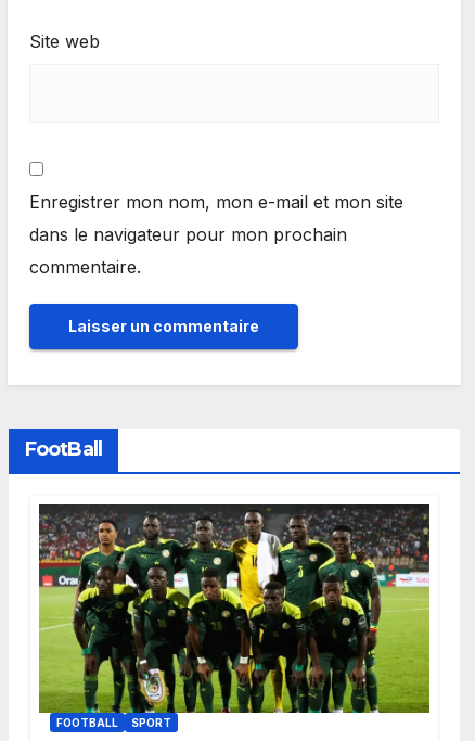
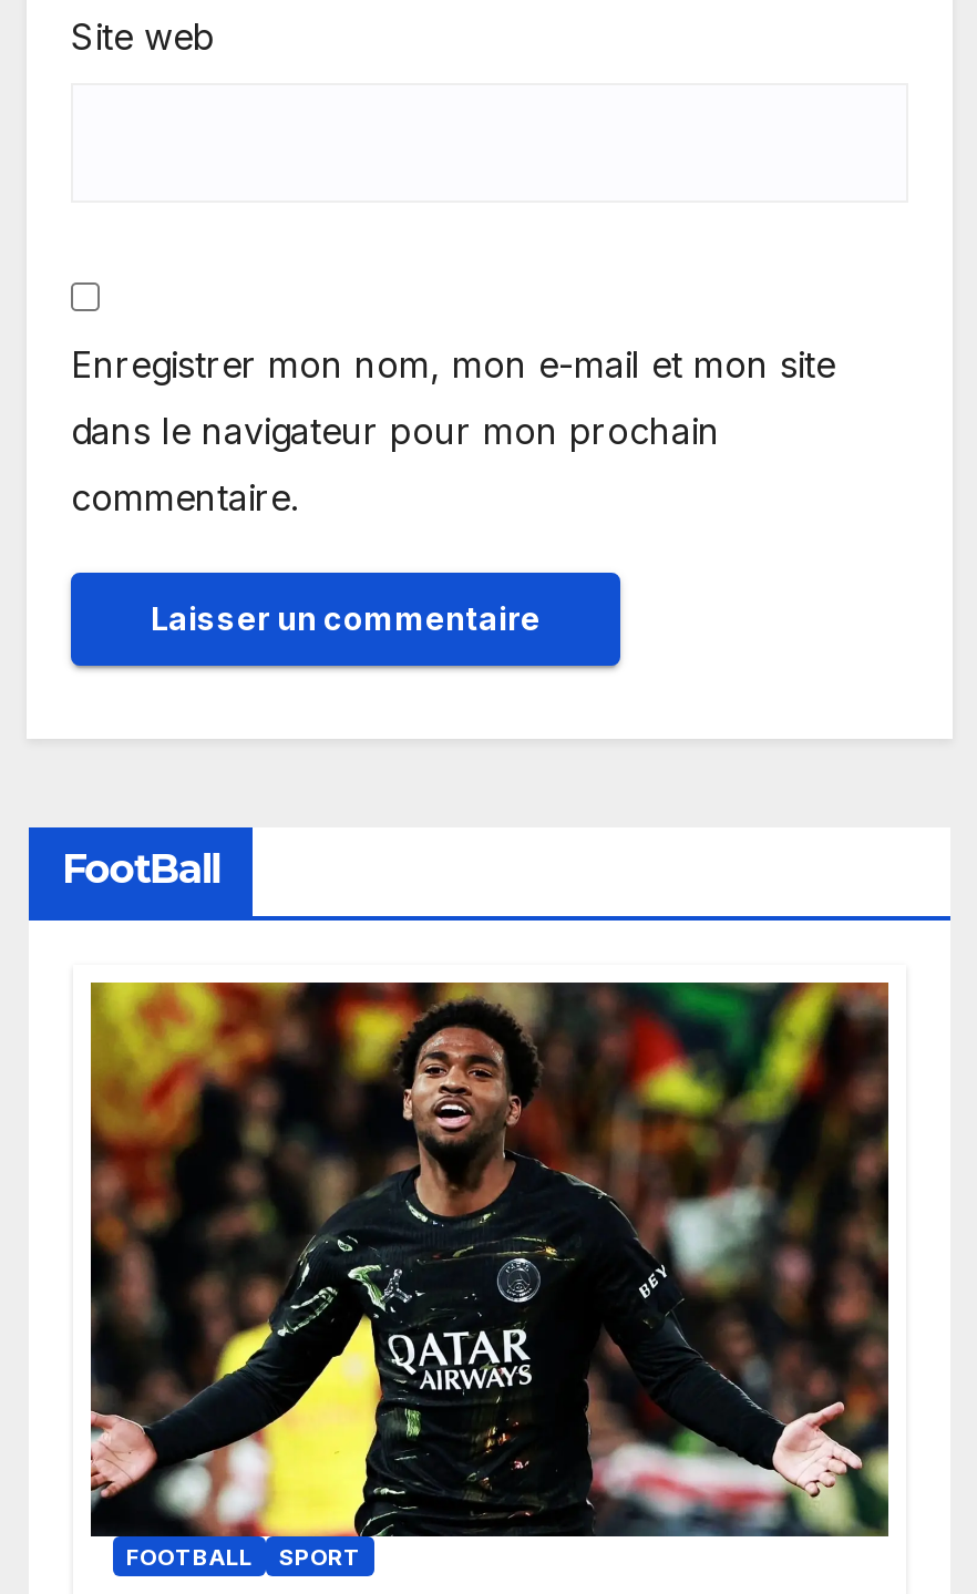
[38,503,431,714] [image] -> [89,980,891,1539] [image]

